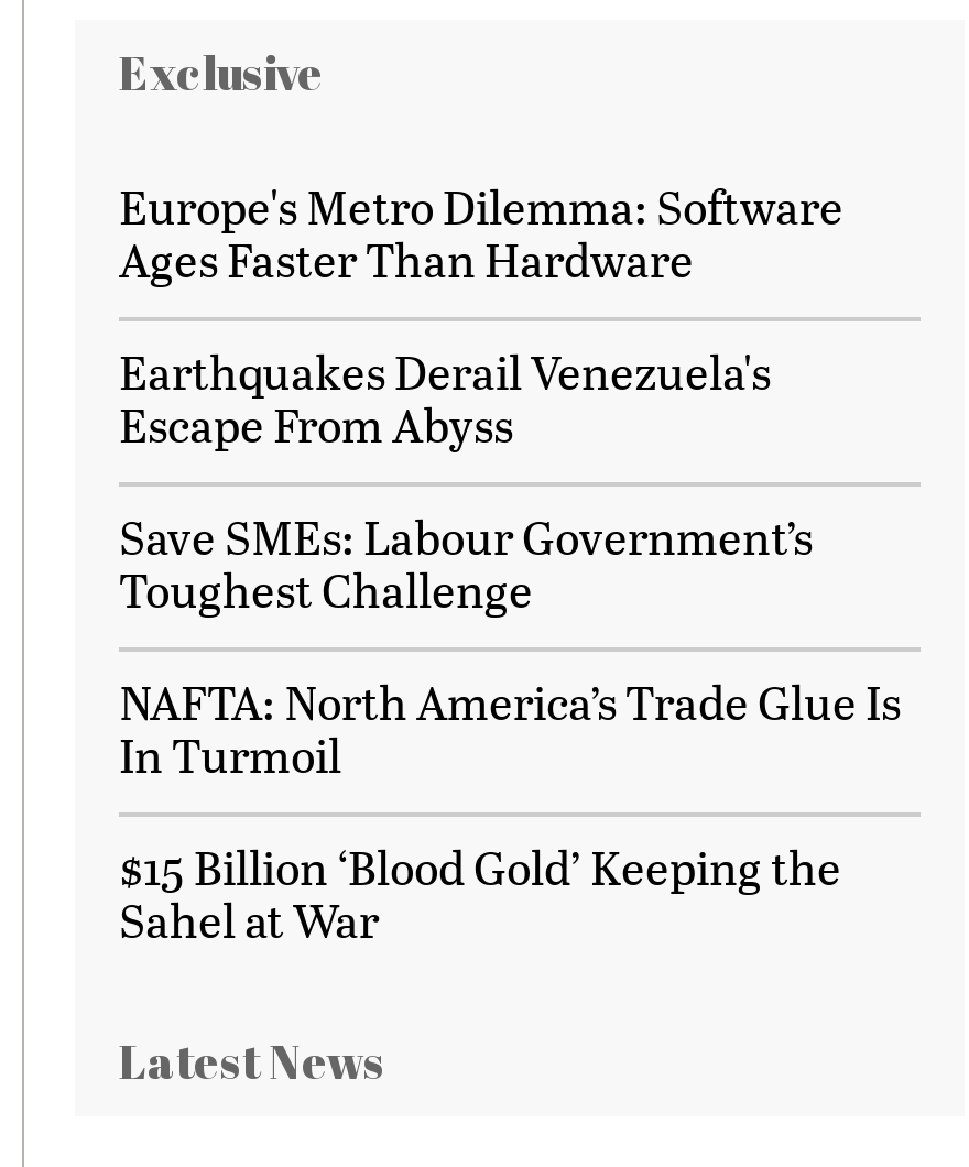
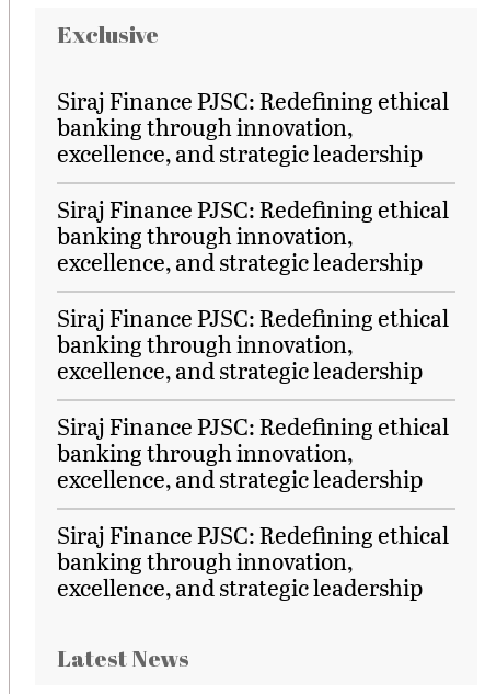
[119,175,843,291] Europe's Metro Dilemma: Software | Ages Faster Than Hardware -> [57,85,449,169] Siraj Finance PJSC: Redefining ethical | banking through innovation, | excellence, and strategic leadership
[119,340,771,456] Earthquakes Derail Venezuela's | Escape From Abyss -> [57,193,449,278] Siraj Finance PJSC: Redefining ethical | banking through innovation, | excellence, and strategic leadership
[119,505,813,622] Save SMEs: Labour Government’s | Toughest Challenge -> [57,302,449,386] Siraj Finance PJSC: Redefining ethical | banking through innovation, | excellence, and strategic leadership
[119,670,901,787] NAFTA: North America’s Trade Glue Is | In Turmoil -> [57,410,449,495] Siraj Finance PJSC: Redefining ethical | banking through innovation, | excellence, and strategic leadership
[119,835,841,952] $15 Billion ‘Blood Gold’ Keeping the | Sahel at War -> [57,519,449,603] Siraj Finance PJSC: Redefining ethical | banking through innovation, | excellence, and strategic leadership

